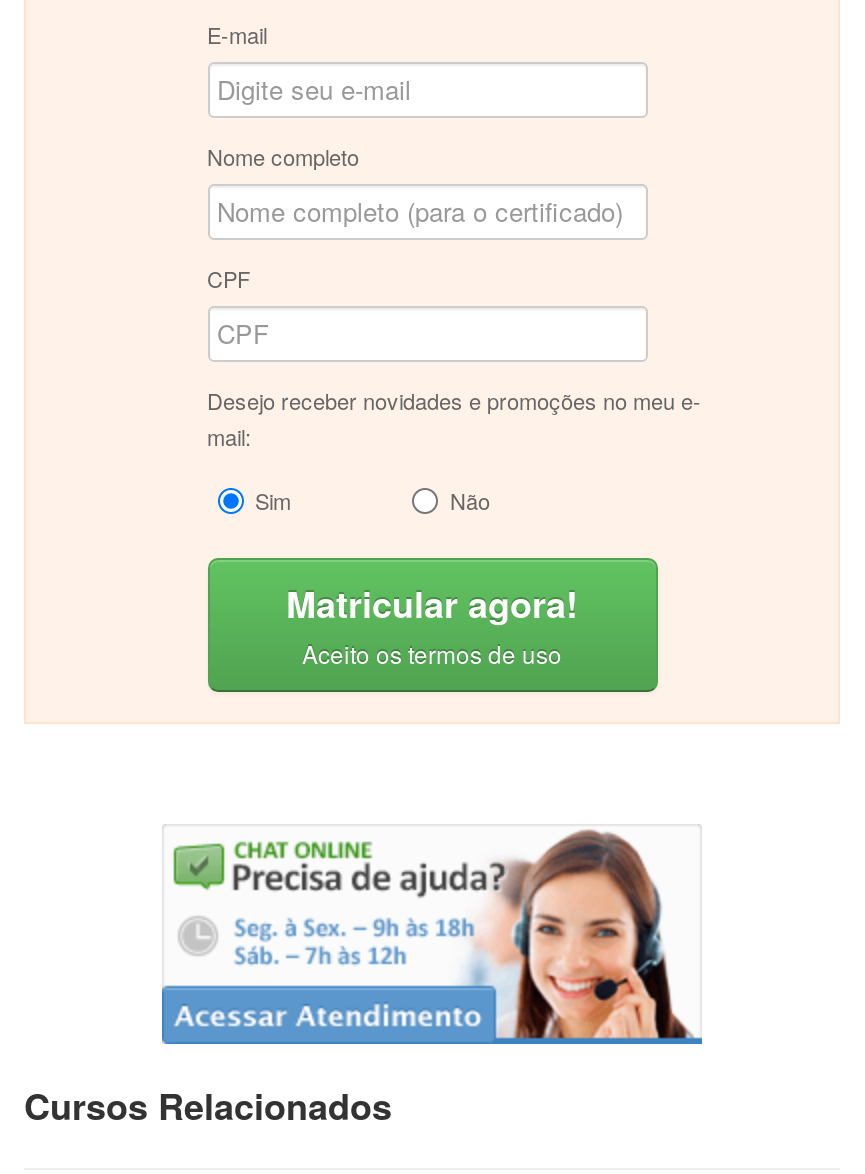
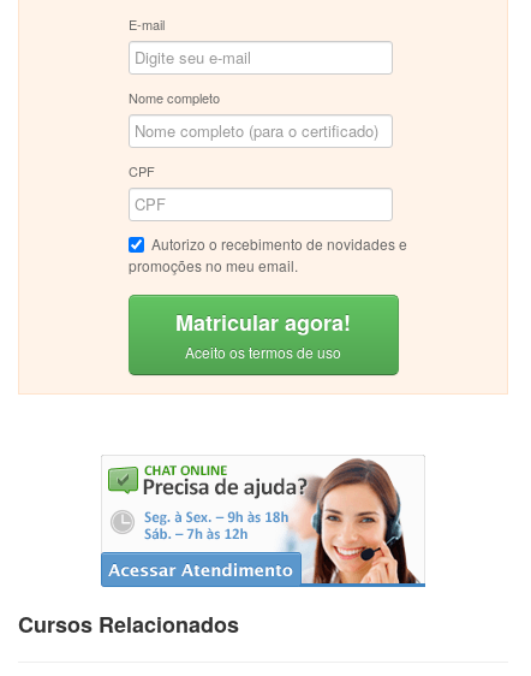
[207,385,701,517] Desejo receber novidades e promoções no meu e- | mail: | Sim | Não -> [128,234,407,276] Autorizo o recebimento de novidades e | promoções no meu email.

